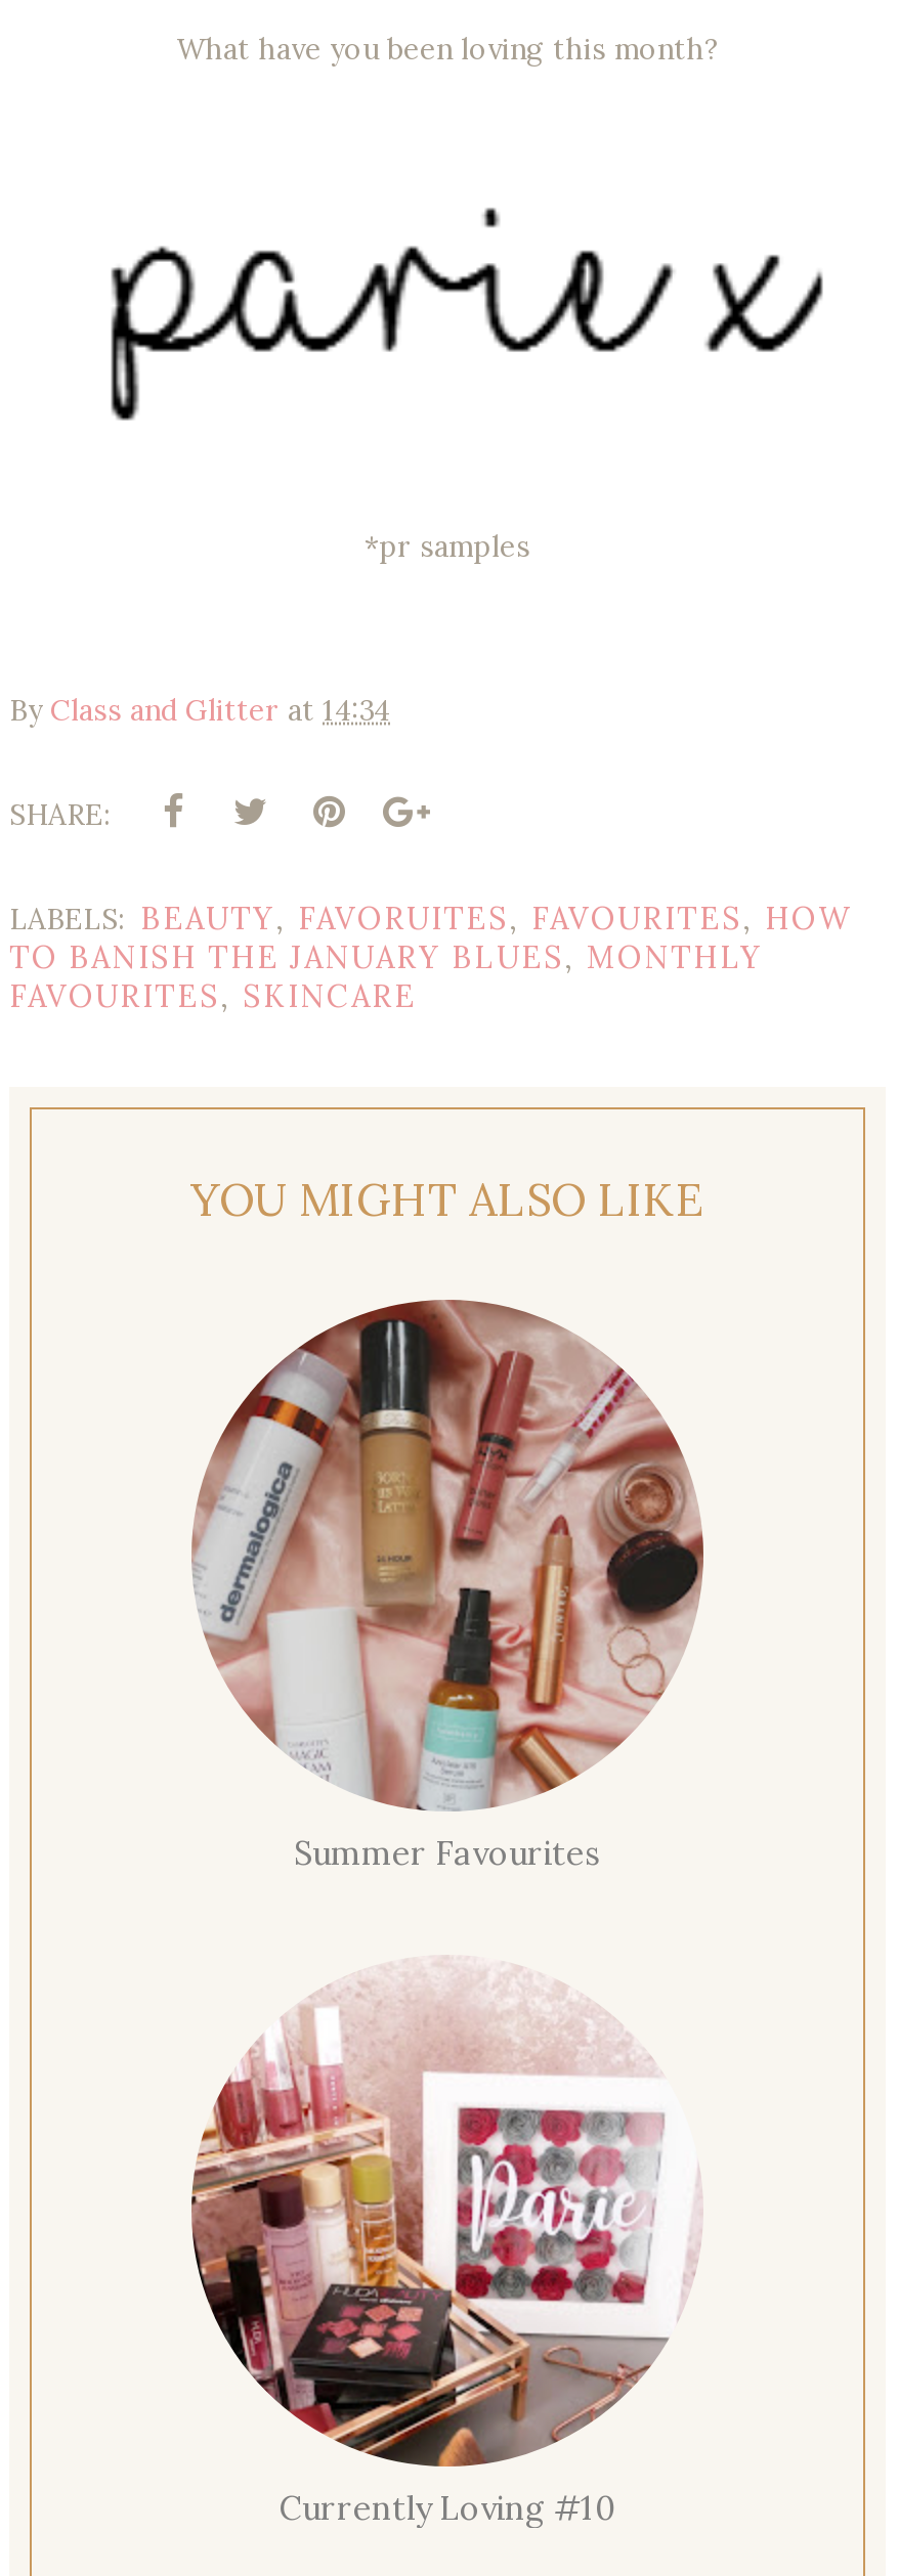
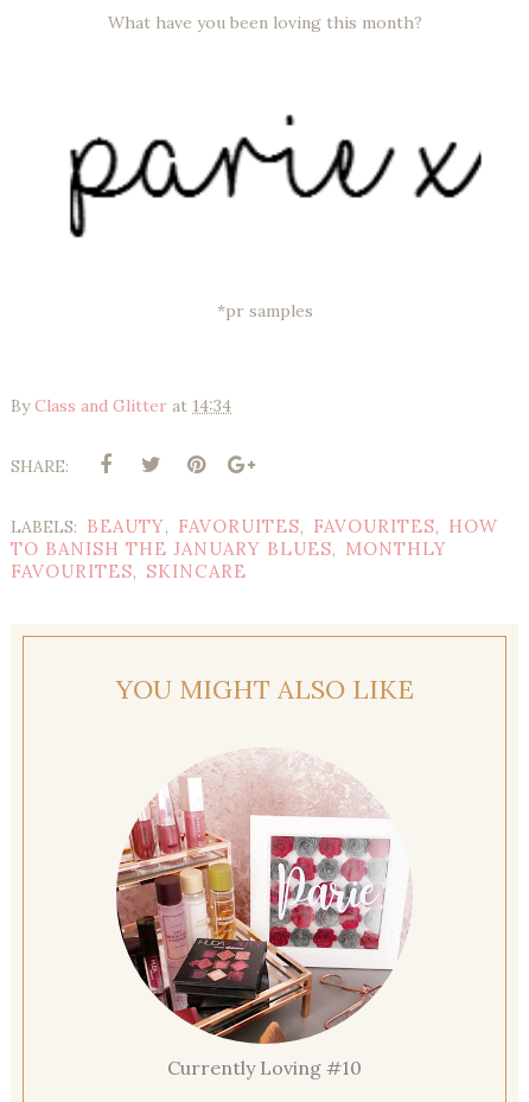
[194,1298,705,1873] [image] | Summer Favourites -> none

